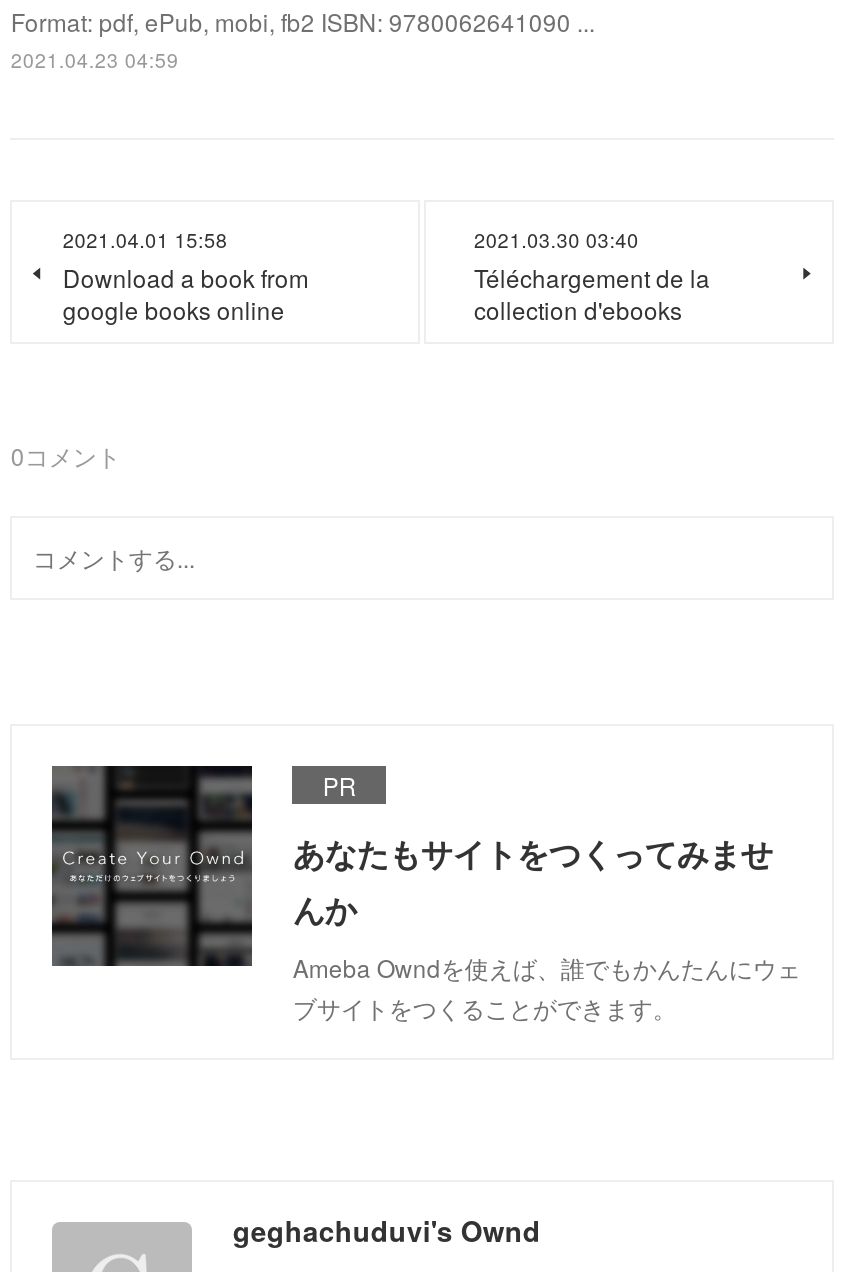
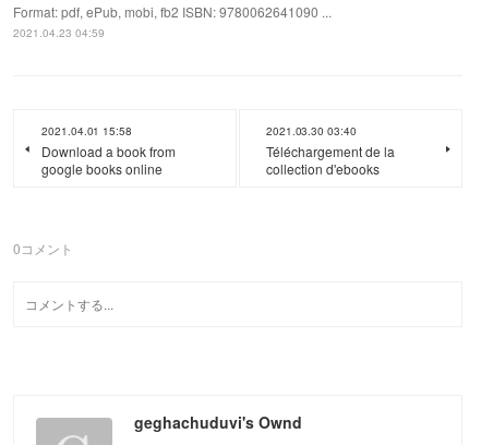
[52,764,801,1024] [image] | PR | あなたもサイトをつくってみませ | んか | Ameba Owndを使えば、誰でもかんたんにウェ | ブサイトをつくることができます。 -> none

